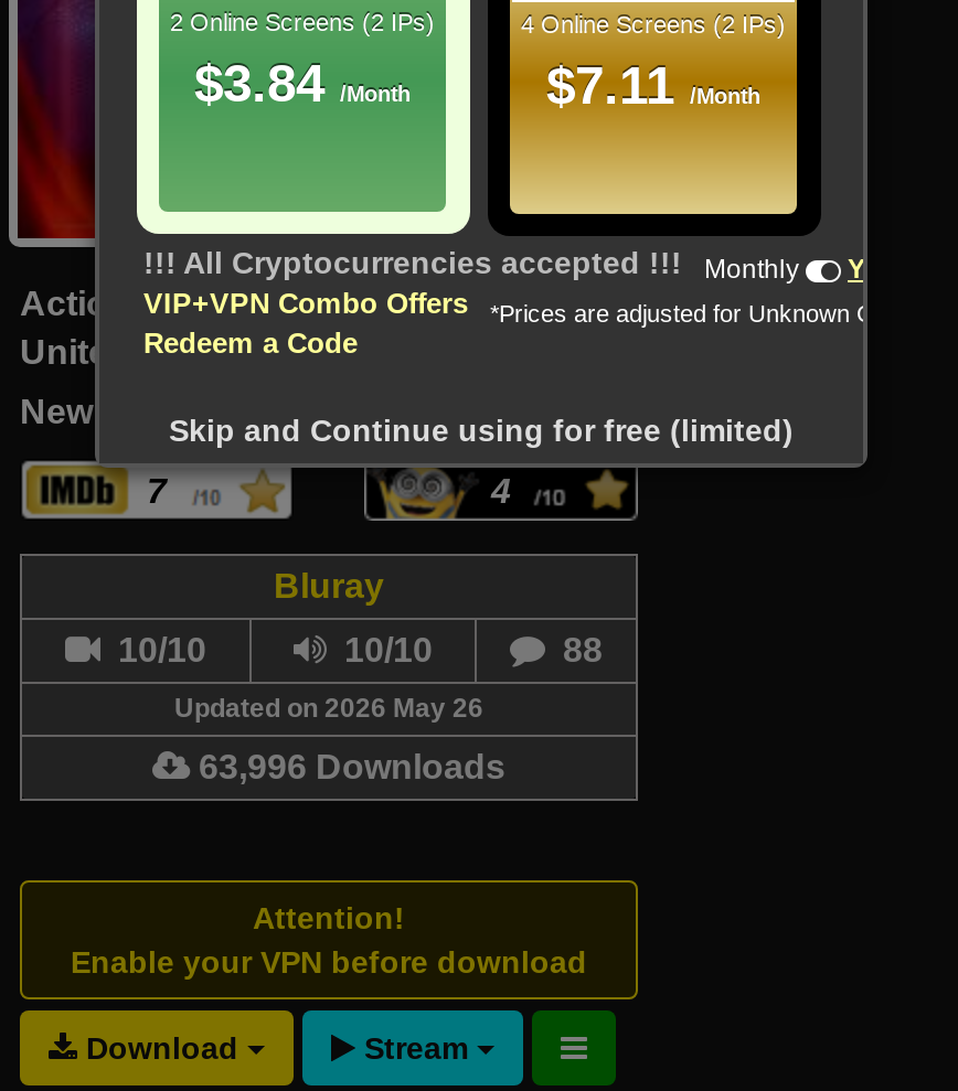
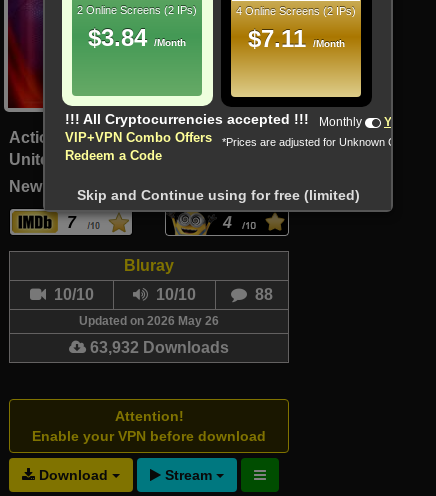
[199,747,505,784] 63,996 Downloads -> [90,338,229,355] 63,932 Downloads

